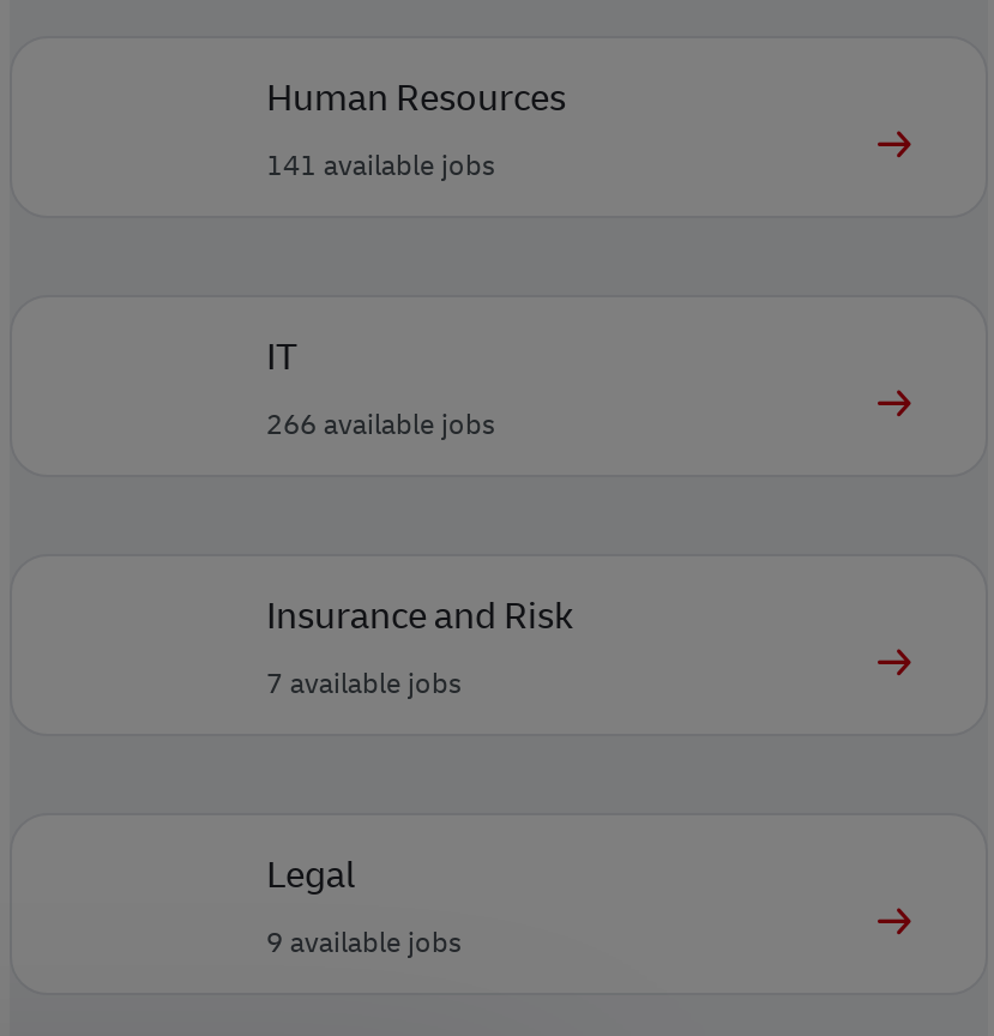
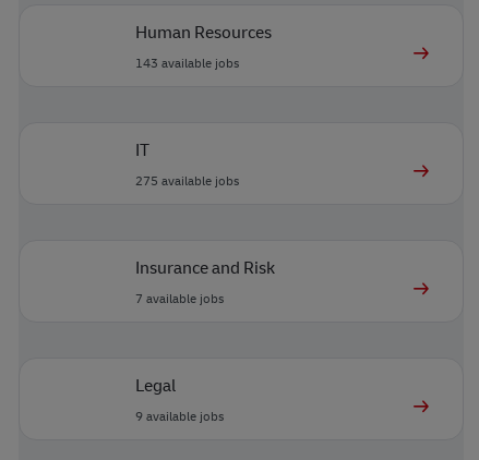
[266,143,494,184] 141 available jobs -> [135,53,239,72] 143 available jobs
[266,402,494,443] 266 available jobs -> [135,171,239,189] 275 available jobs

